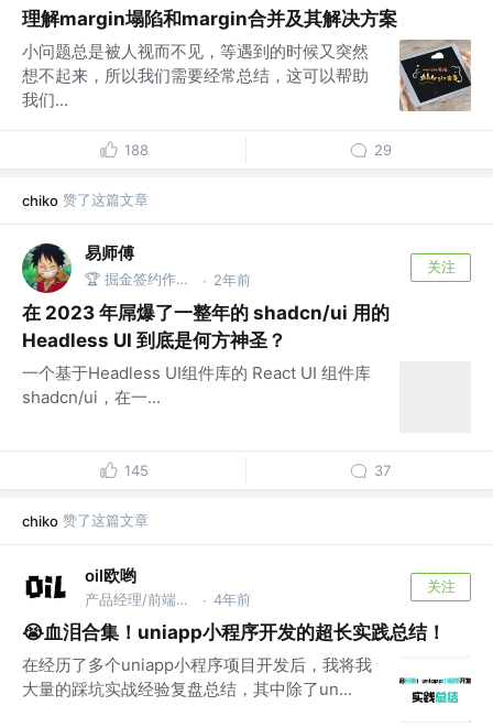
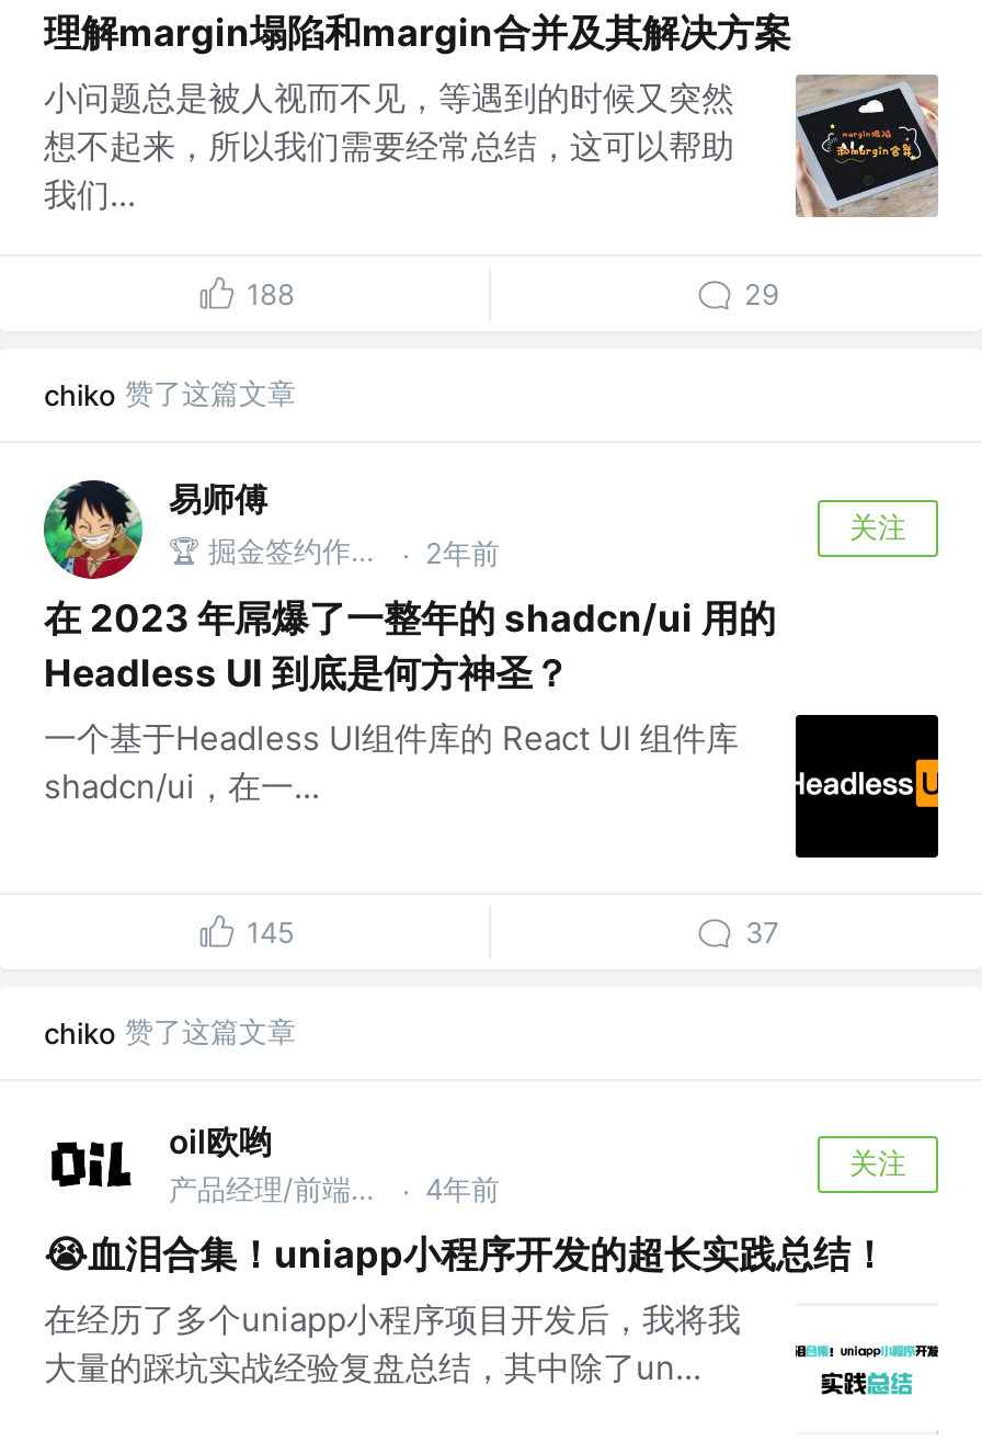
none -> [793,713,940,860] [image]

